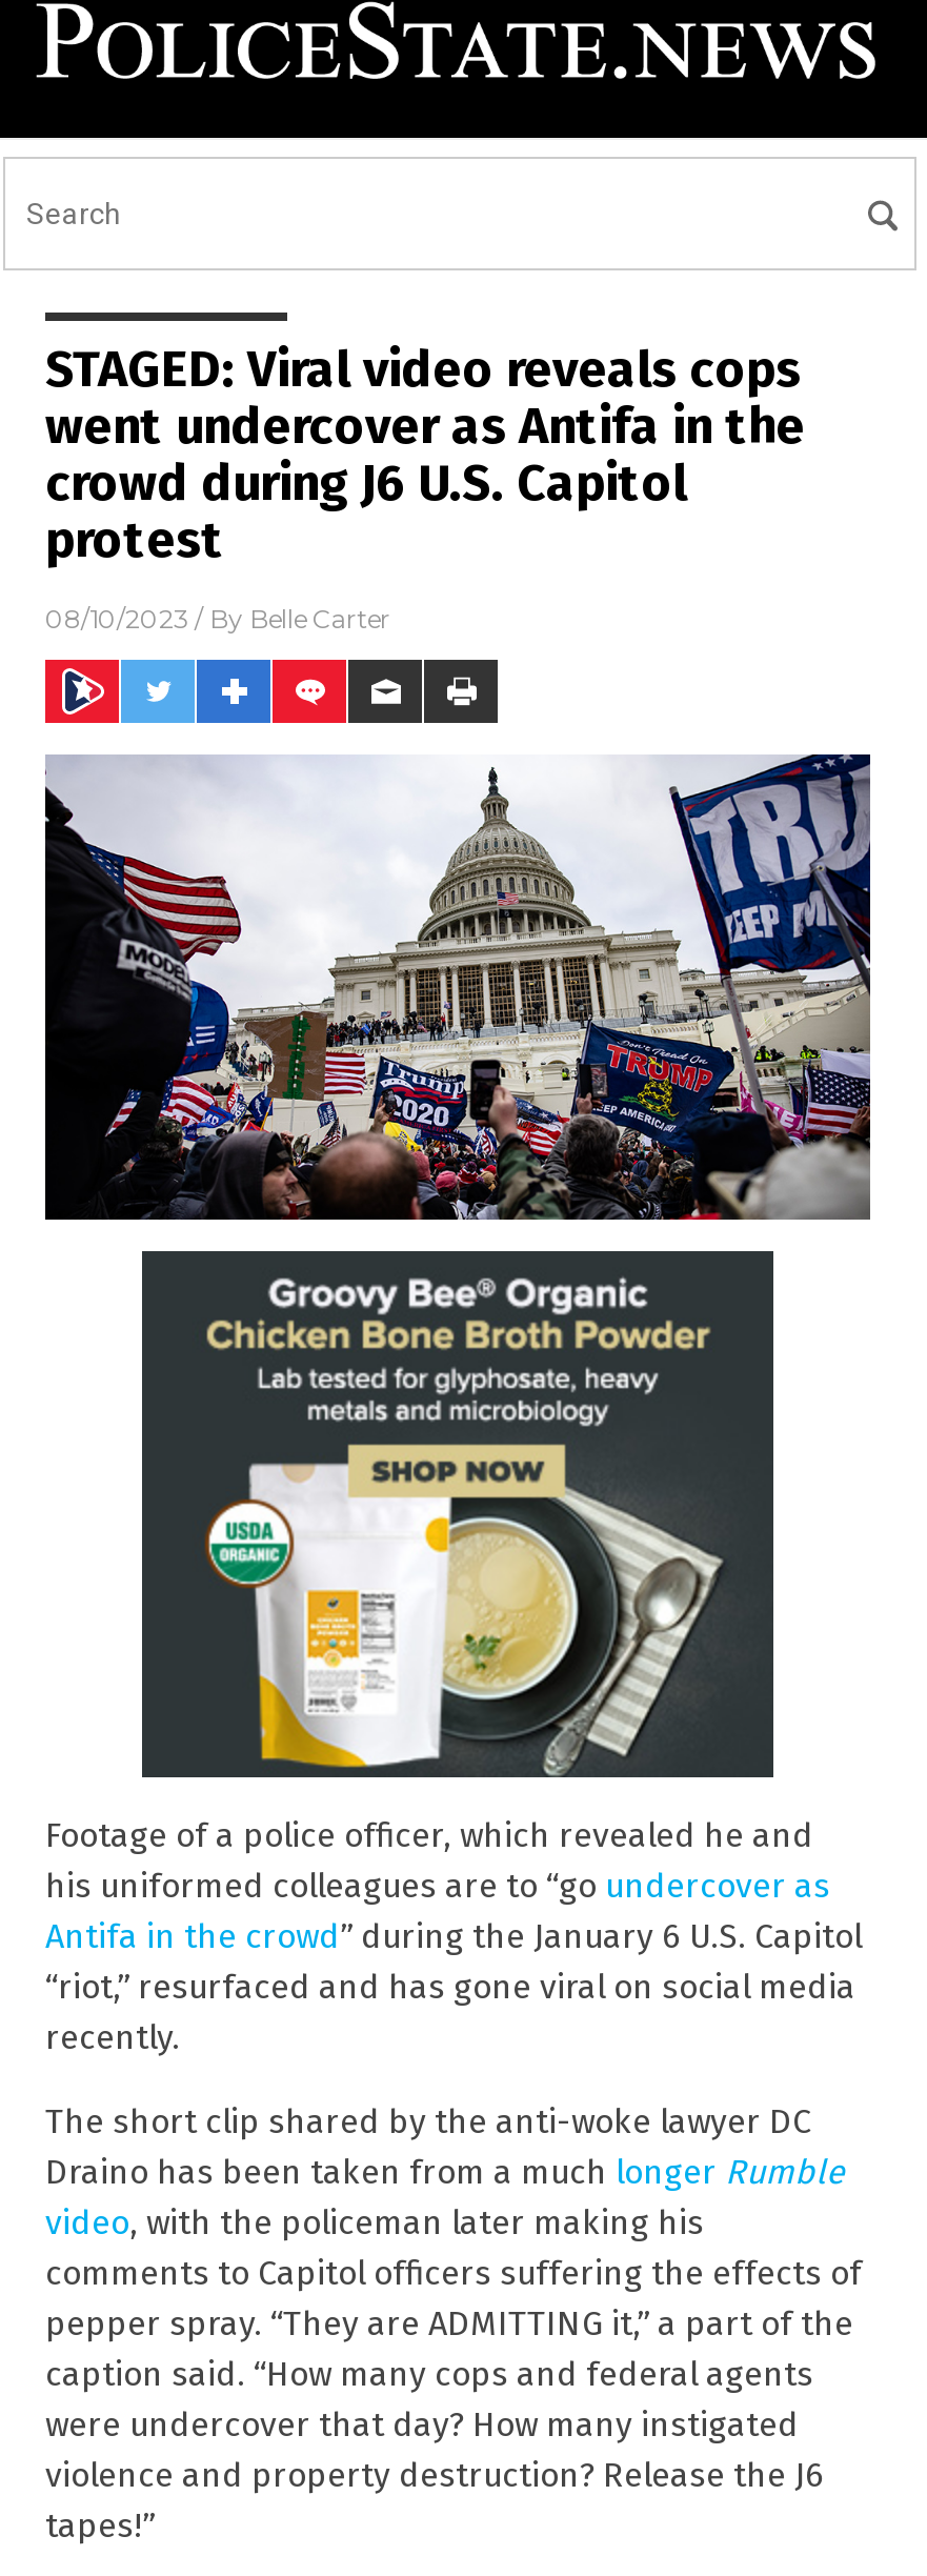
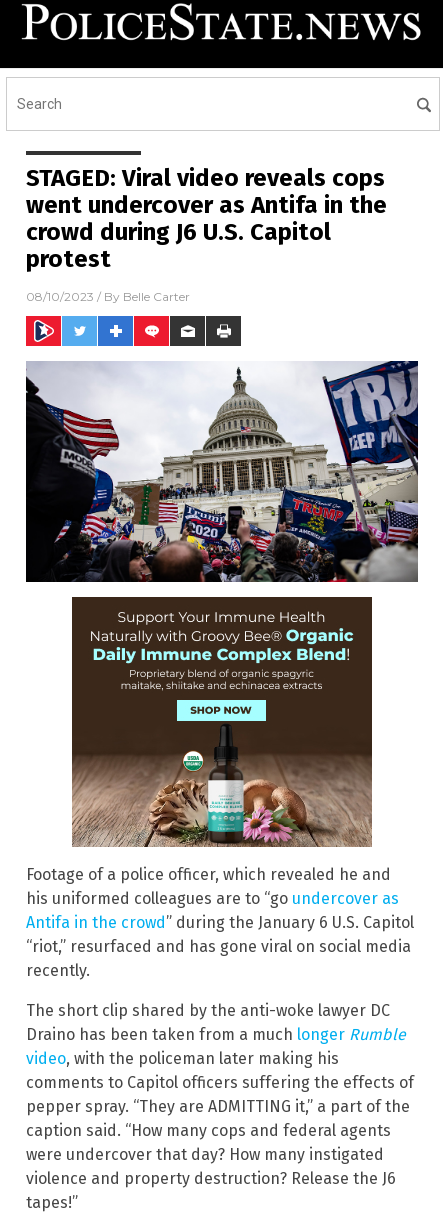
[140,1272,775,1779] [image] -> [71,608,373,848] [image]

